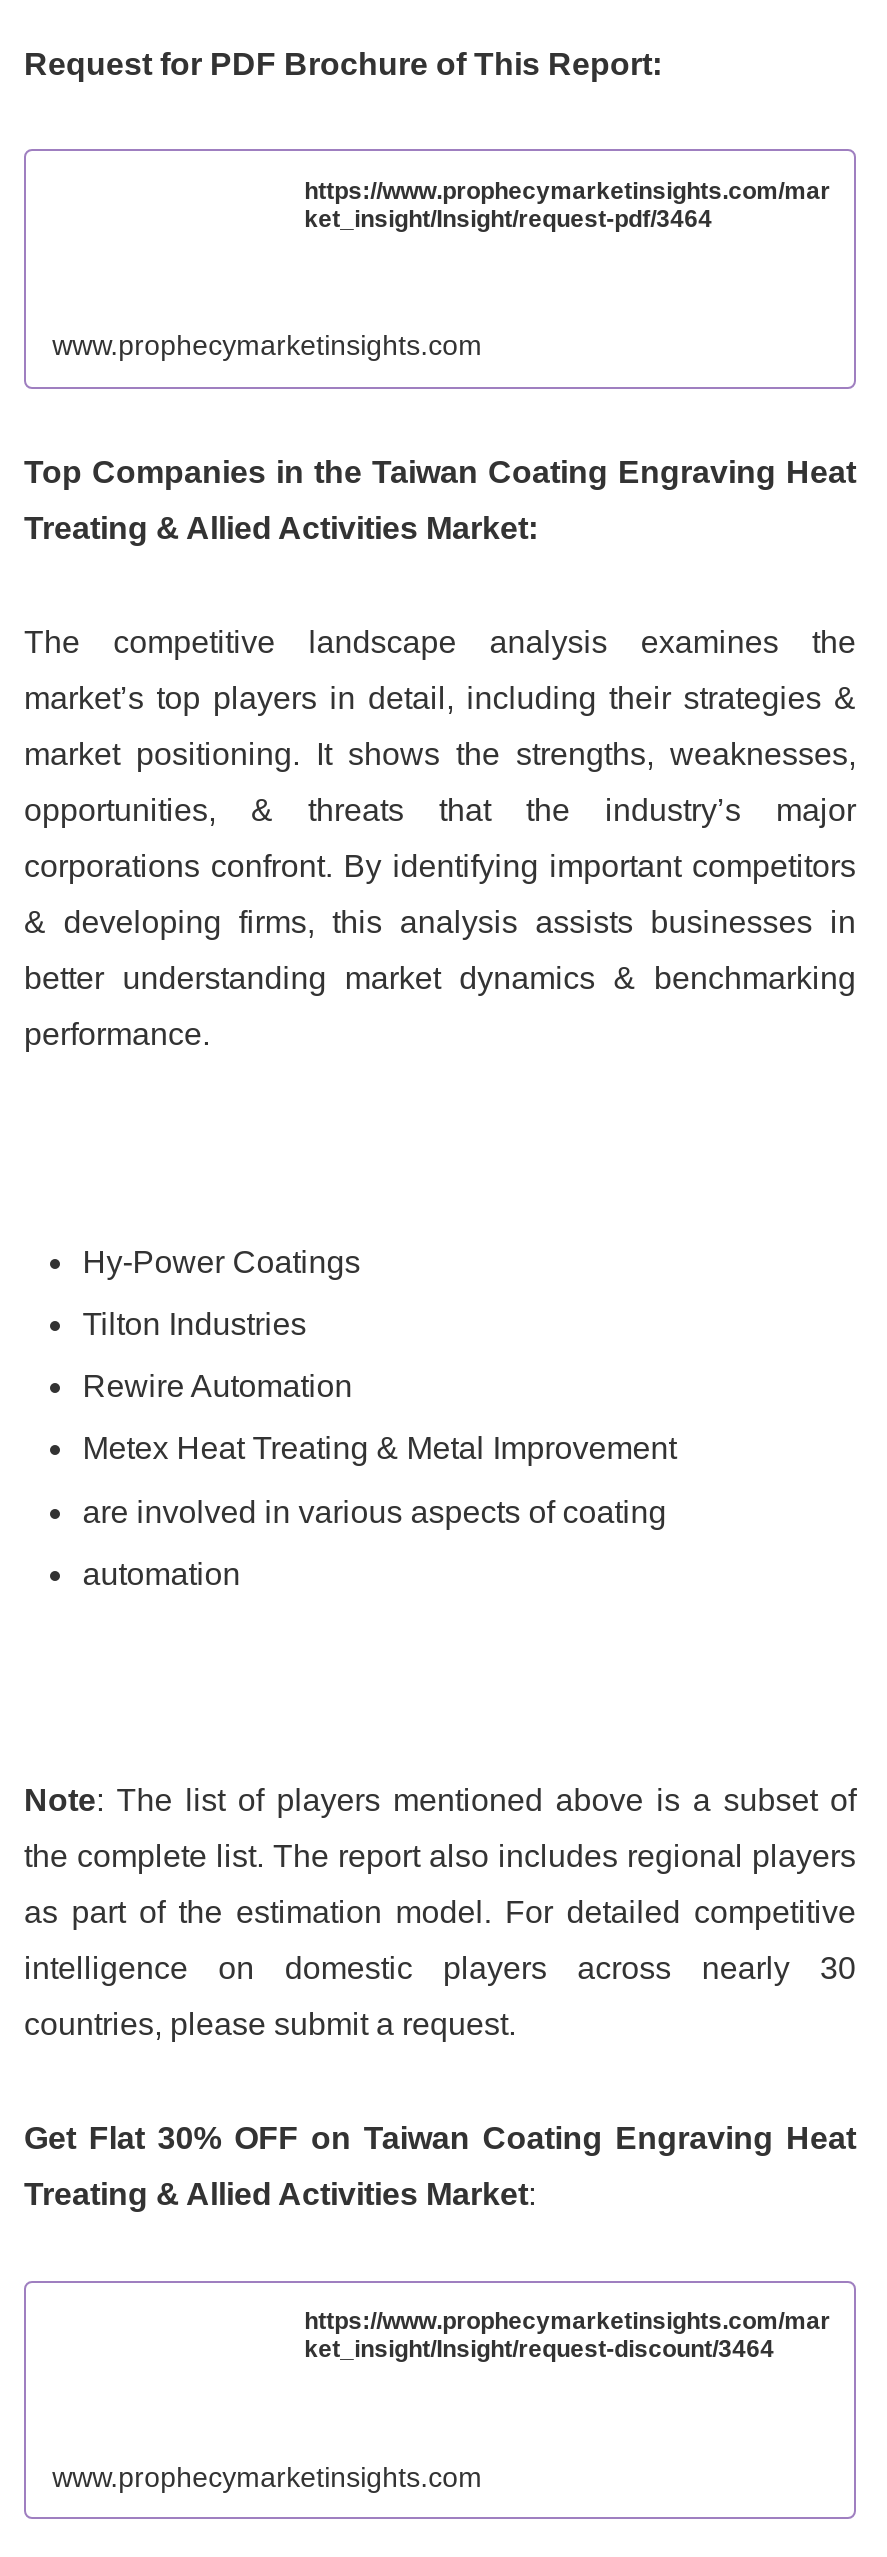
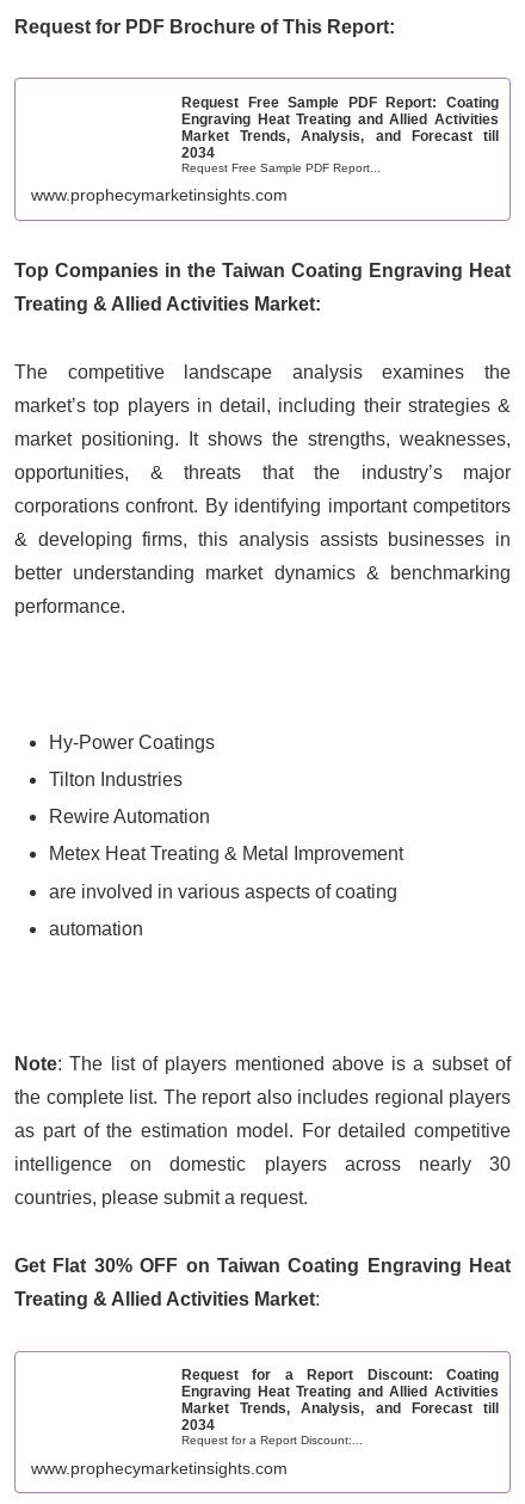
[304,177,830,233] https://www.prophecymarketinsights.com/mar | ket_insight/Insight/request-pdf/3464 -> [181,94,499,174] Request Free Sample PDF Report: Coating | Engraving Heat Treating and Allied Activities | Market Trends, Analysis, and Forecast till | 2034 | Request Free Sample PDF Report...
[304,2308,830,2364] https://www.prophecymarketinsights.com/mar | ket_insight/Insight/request-discount/3464 -> [181,1367,499,1447] Request for a Report Discount: Coating | Engraving Heat Treating and Allied Activities | Market Trends, Analysis, and Forecast till | 2034 | Request for a Report Discount:...

